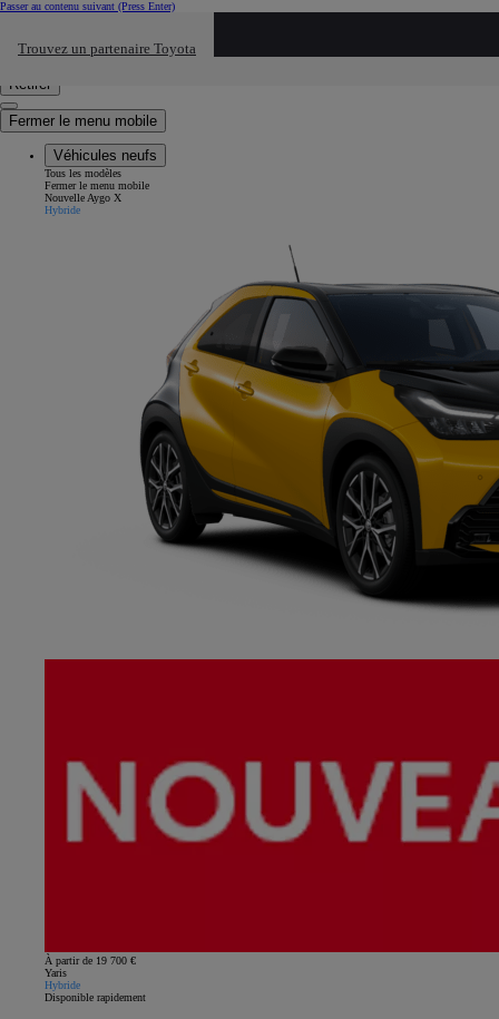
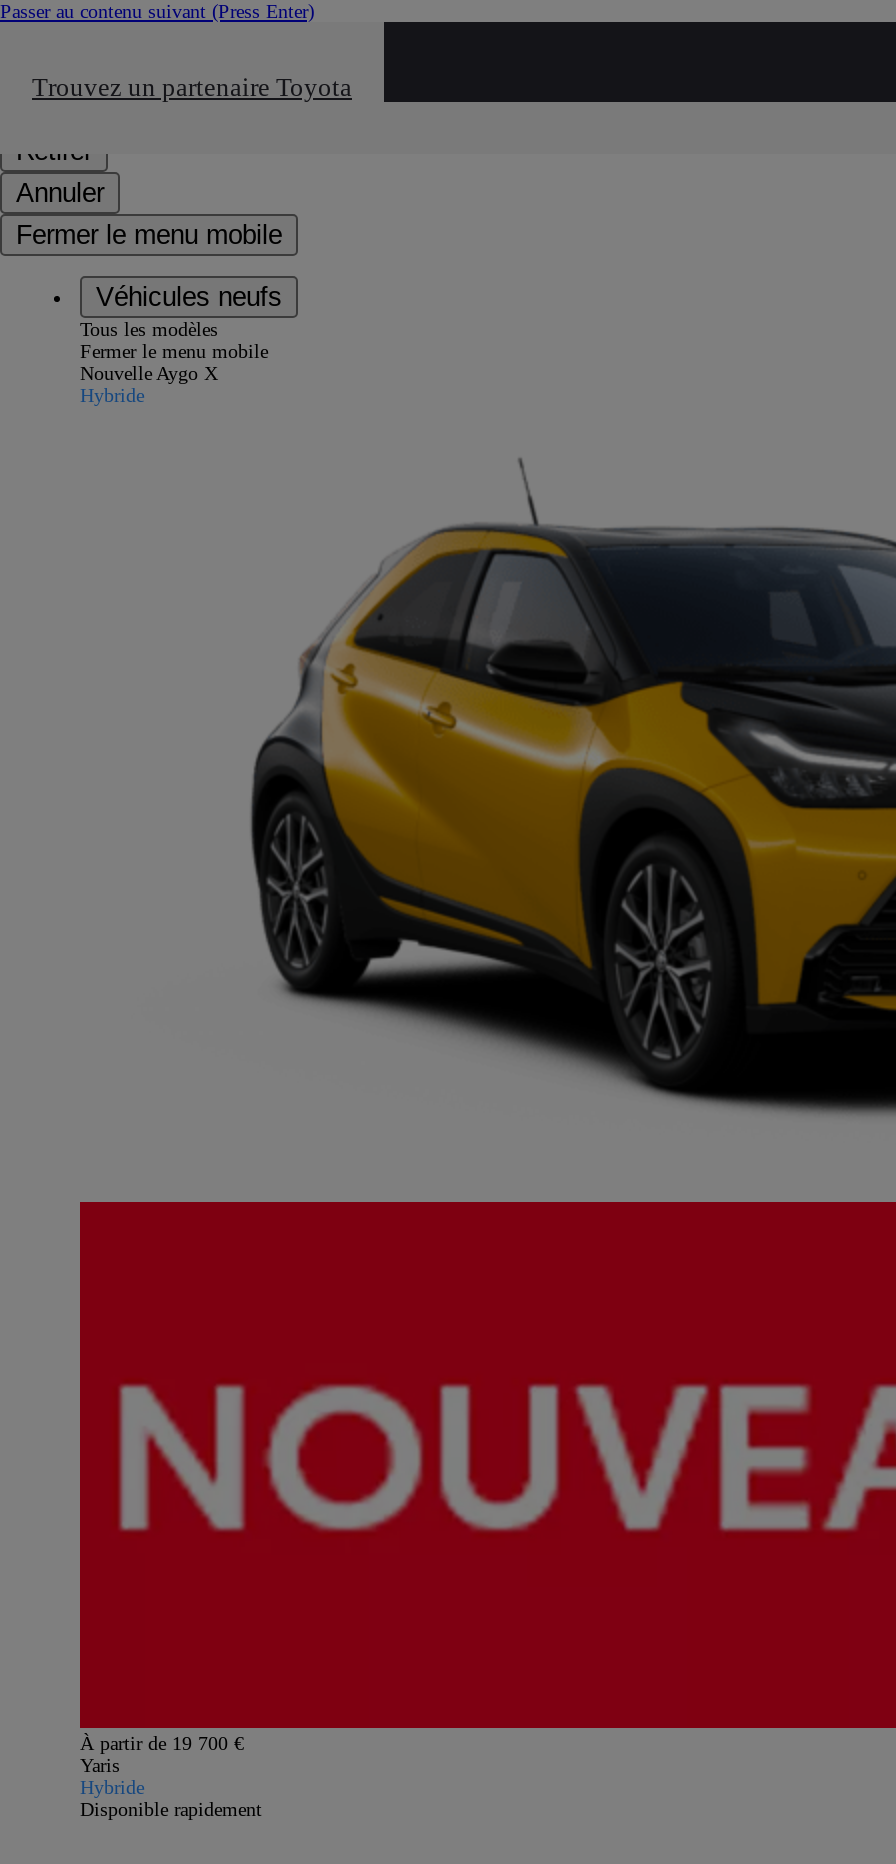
none -> [16,178,104,208] Annuler

